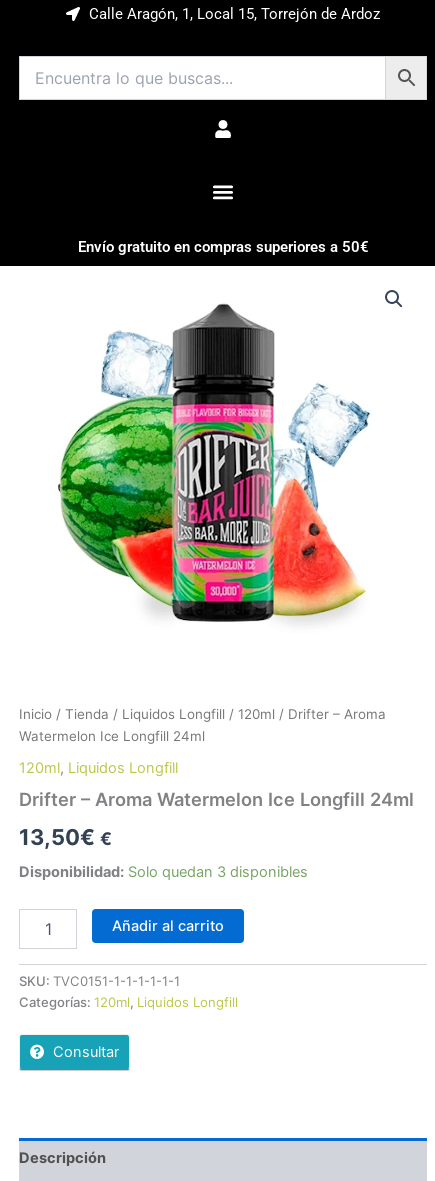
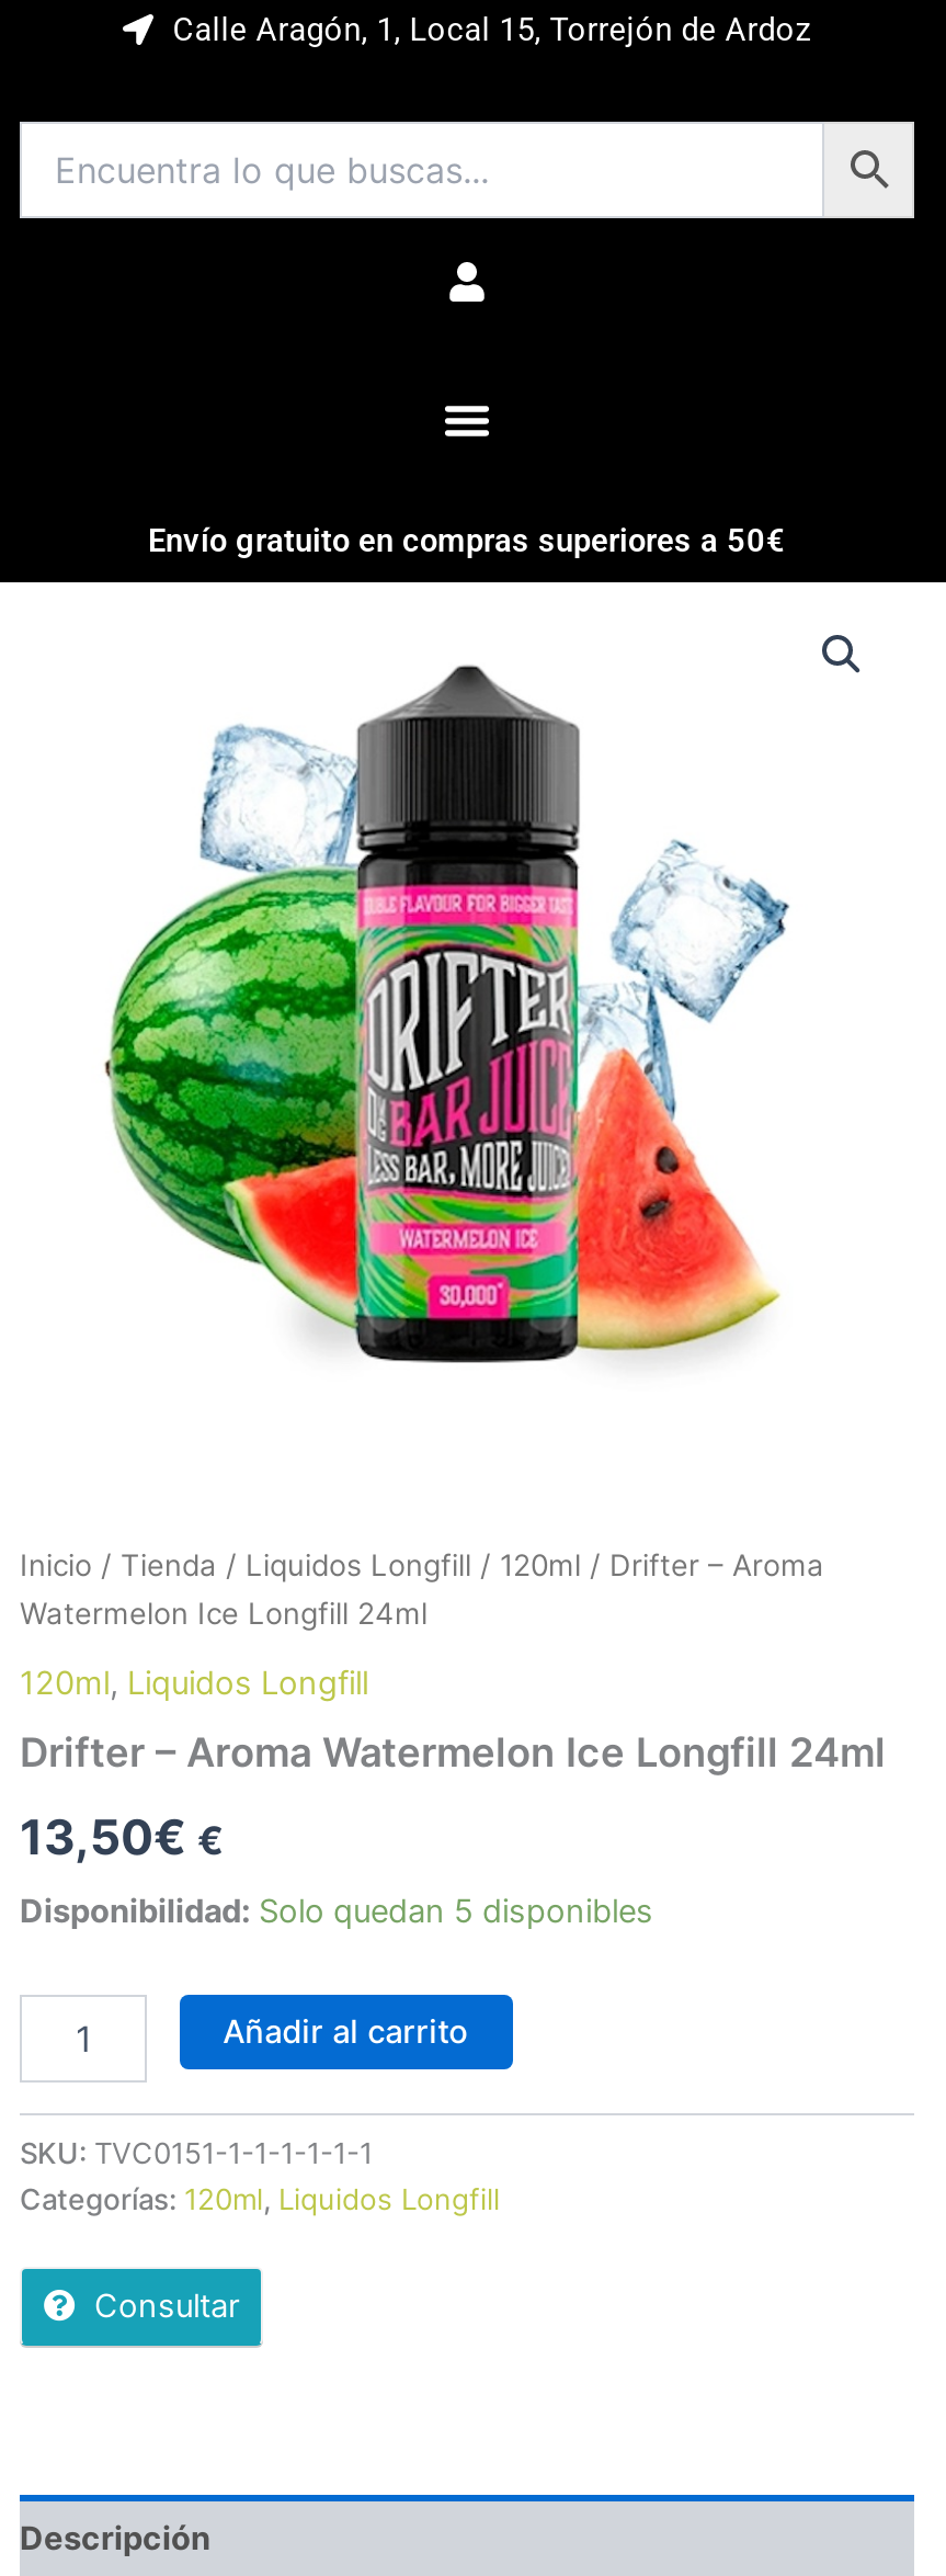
[19,863,308,881] Disponibilidad: Solo quedan 3 disponibles -> [20,1891,653,1931] Disponibilidad: Solo quedan 5 disponibles

